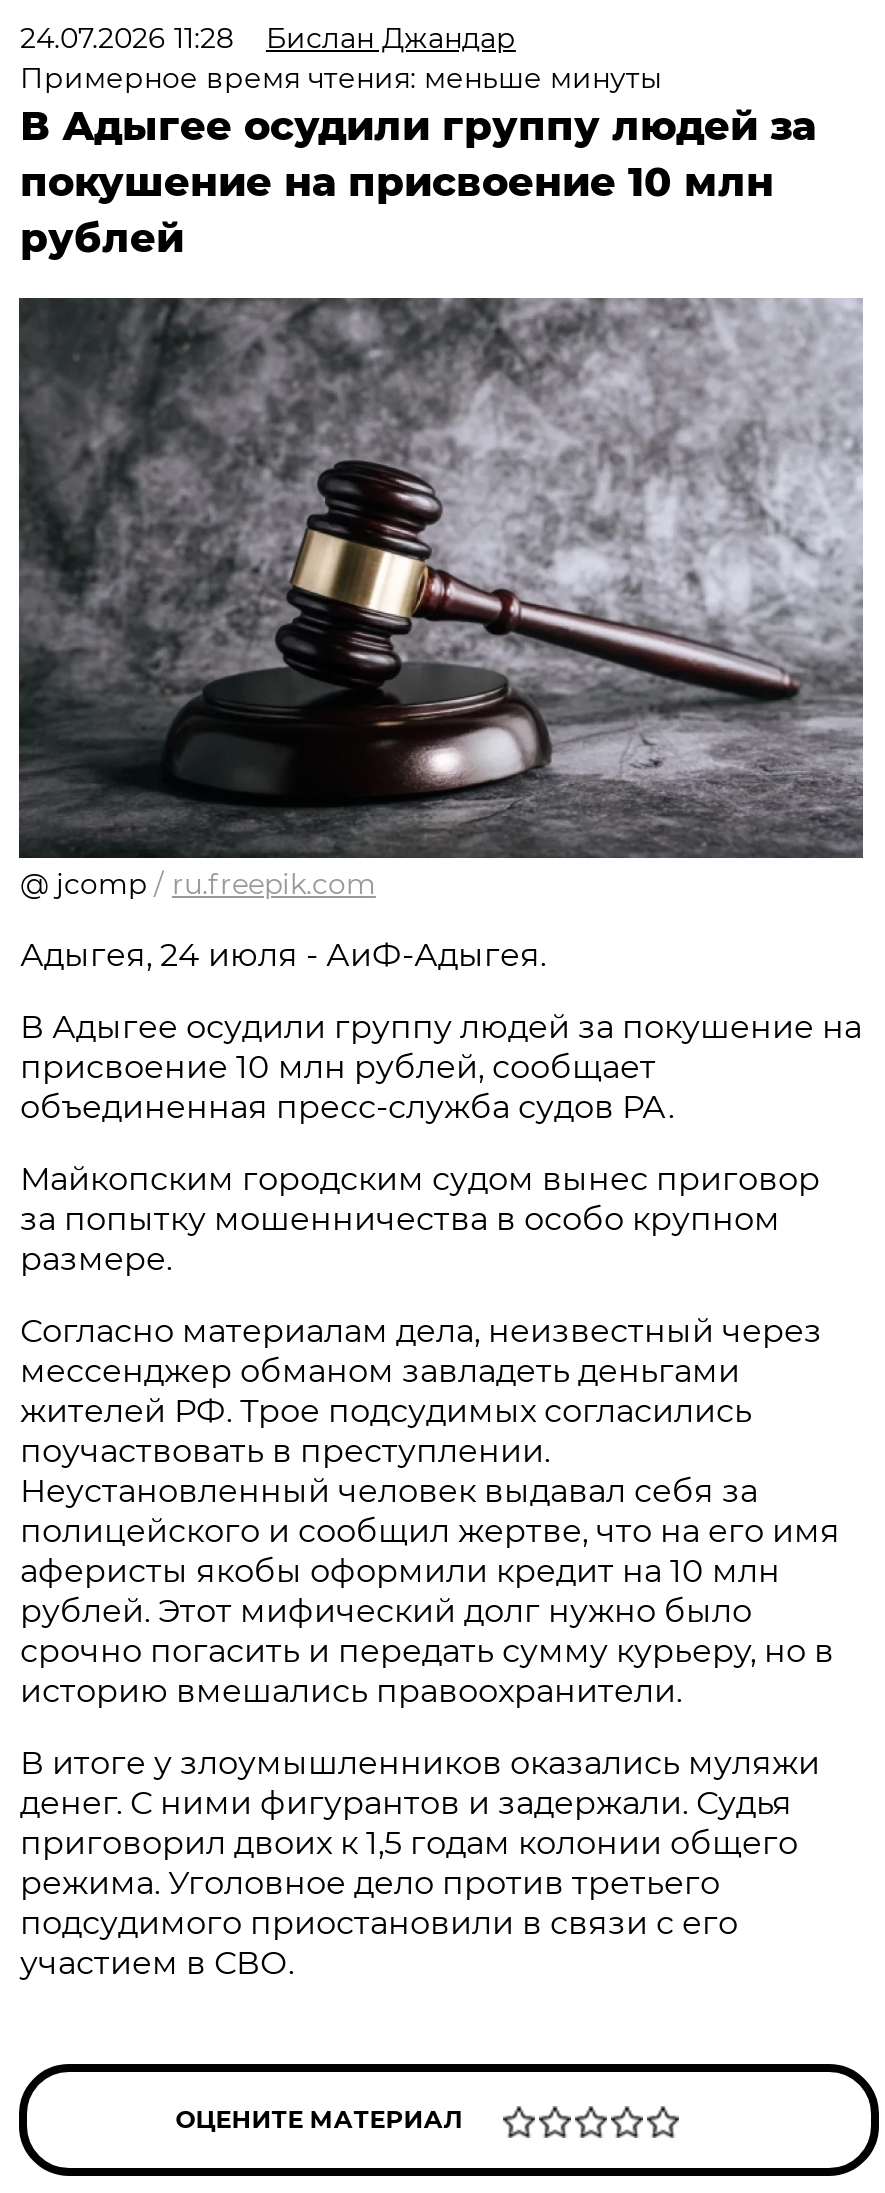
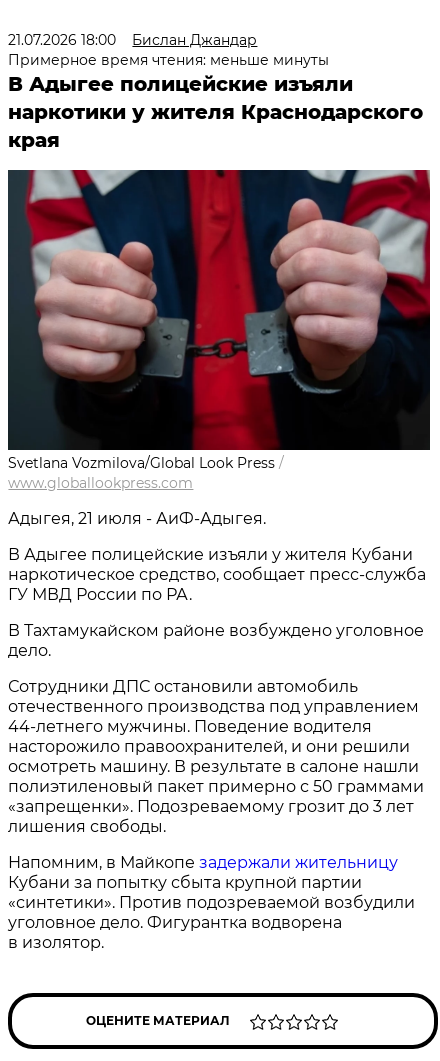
[20,20,516,56] 24.07.2026 11:28 Бислан Джандар -> [8,31,257,49] 21.07.2026 18:00 Бислан Джандар
[20,102,816,262] В Адыгее осудили группу людей за | покушение на присвоение 10 млн | рублей -> [8,72,423,152] В Адыгее полицейские изъяли | наркотики у жителя Краснодарского | края
[19,342,865,902] [image] | @ jcomp / ru.freepik.com -> [8,169,431,492] [image] | Svetlana Vozmilova/Global Look Press / | www.globallookpress.com
[20,936,546,974] Адыгея, 24 июля - АиФ-Адыгея. -> [8,509,266,528] Адыгея, 21 июля - АиФ-Адыгея.
[20,1008,862,1126] В Адыгее осудили группу людей за покушение на | присвоение 10 млн рублей, сообщает | объединенная пресс-служба судов РА. -> [8,545,426,604] В Адыгее полицейские изъяли у жителя Кубани | наркотическое средство, сообщает пресс-служба | ГУ МВД России по РА.
[20,1160,820,1278] Майкопским городским судом вынес приговор | за попытку мошенничества в особо крупном | размере. -> [8,621,424,660] В Тахтамукайском районе возбуждено уголовное | дело.
[20,1312,840,1710] Согласно материалам дела, неизвестный через | мессенджер обманом завладеть деньгами | жителей РФ. Трое подсудимых согласились | поучаствовать в преступлении. | Неустановленный человек выдавал себя за | полицейского и сообщил жертве, что на его имя | аферисты якобы оформили кредит на 10 млн | рублей. Этот мифический долг нужно было | срочно погасить и передать сумму курьеру, но в | историю вмешались правоохранители. -> [8,677,424,836] Сотрудники ДПС остановили автомобиль | отечественного производства под управлением | 44-летнего мужчины. Поведение водителя | насторожило правоохранителей, и они решили | осмотреть машину. В результате в салоне нашли | полиэтиленовый пакет примерно с 50 граммами | «запрещенки». Подозреваемому грозит до 3 лет | лишения свободы.
[20,1744,820,1982] В итоге у злоумышленников оказались муляжи | денег. С ними фигурантов и задержали. Судья | приговорил двоих к 1,5 годам колонии общего | режима. Уголовное дело против третьего | подсудимого приостановили в связи с его | участием в СВО. -> [8,853,415,952] Напомним, в Майкопе задержали жительницу | Кубани за попытку сбыта крупной партии | «синтетики». Против подозреваемой возбудили | уголовное дело. Фигурантка водворена | в изолятор.

